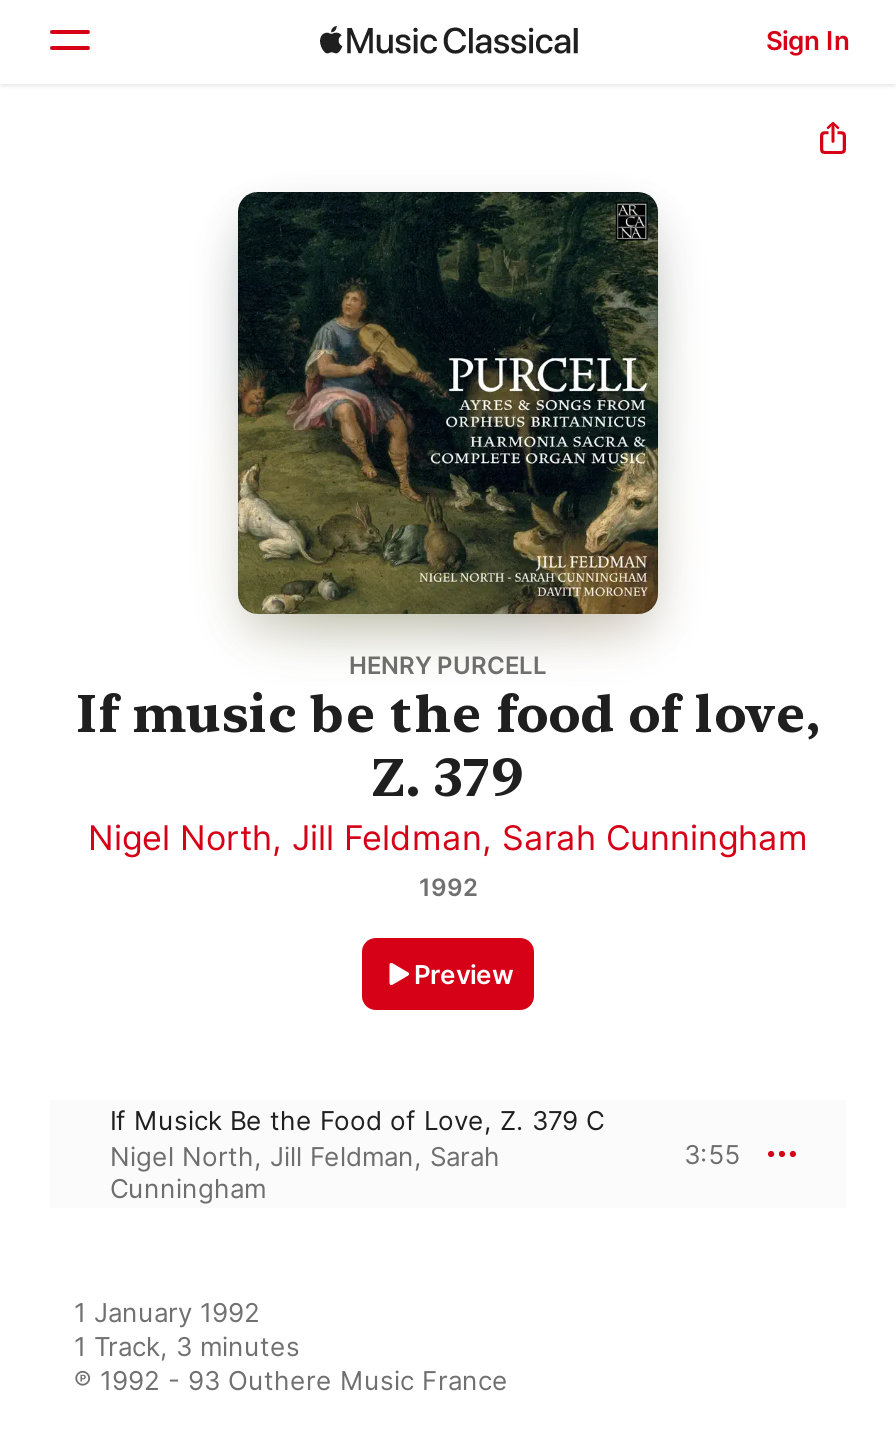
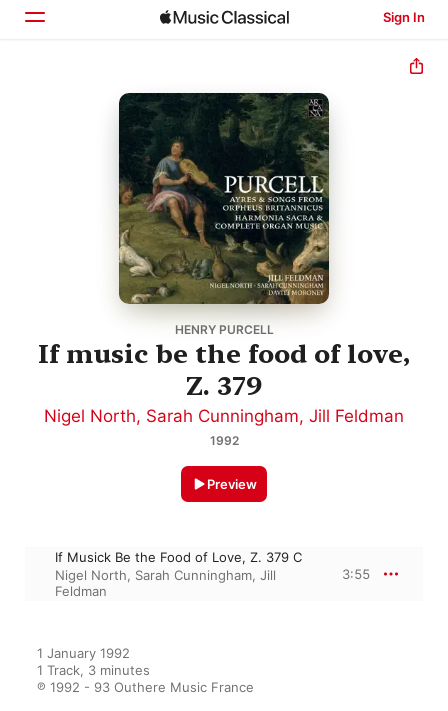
[88,818,808,858] Nigel North, Jill Feldman, Sarah Cunningham -> [44,406,404,426] Nigel North, Sarah Cunningham, Jill Feldman
[110,1140,500,1204] Nigel North, Jill Feldman, Sarah | Cunningham -> [55,567,276,599] Nigel North, Sarah Cunningham, Jill | Feldman

